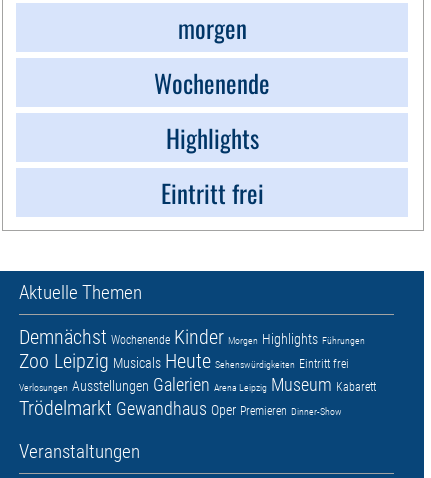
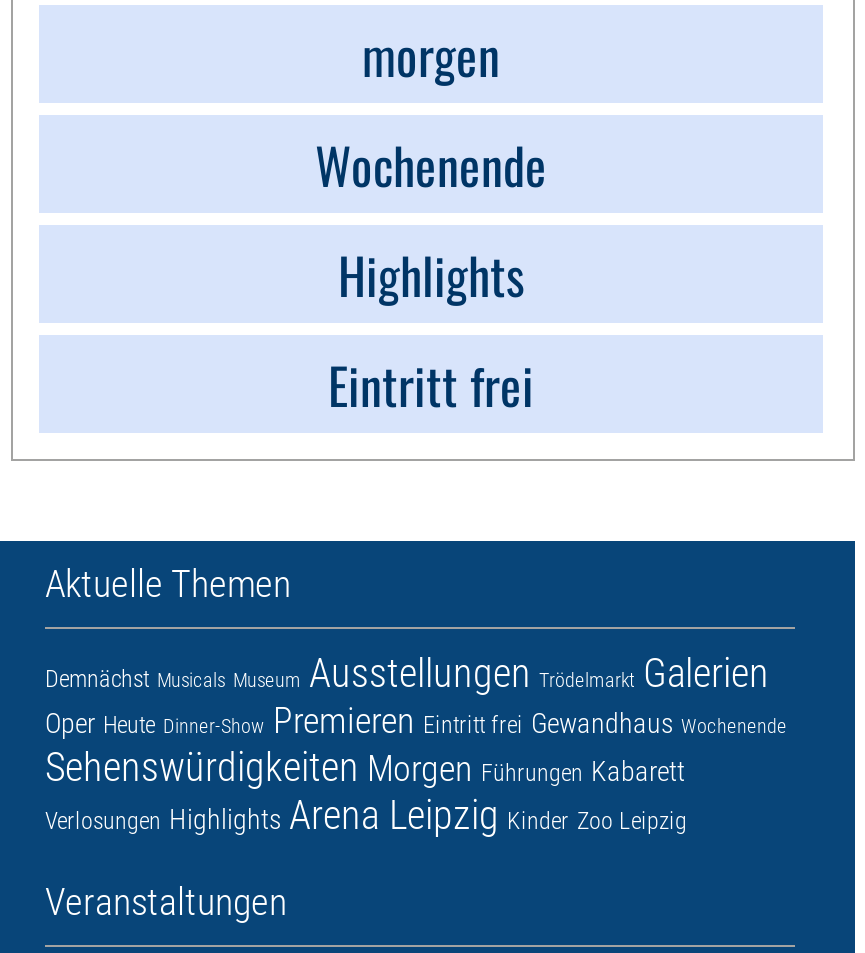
[19,325,376,420] Demnächst Wochenende Kinder Morgen Highlights Führungen | Zoo Leipzig Musicals Heute Sehenswürdigkeiten Eintritt frei | Verlosungen Ausstellungen Galerien Arena Leipzig Museum Kabarett | Trödelmarkt Gewandhaus Oper Premieren Dinner-Show -> [45,650,787,840] Demnächst Musicals Museum Ausstellungen Trödelmarkt Galerien | Oper Heute Dinner-Show Premieren Eintritt frei Gewandhaus Wochenende | Sehenswürdigkeiten Morgen Führungen Kabarett | Verlosungen Highlights Arena Leipzig Kinder Zoo Leipzig

